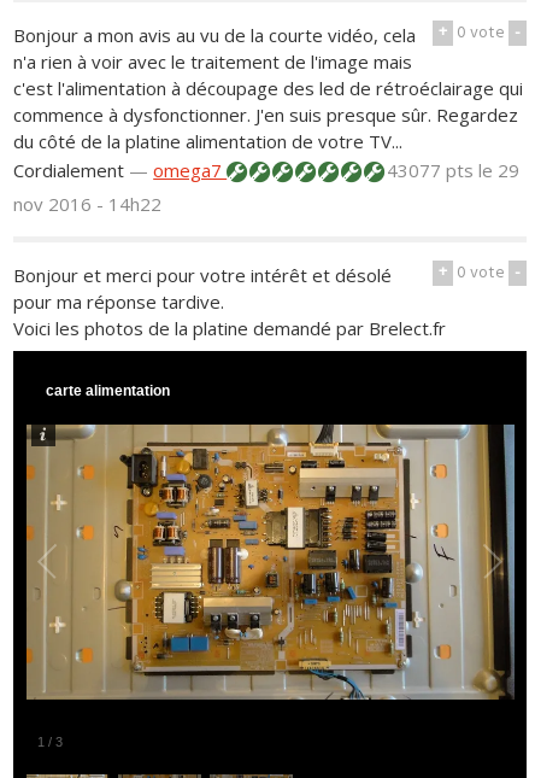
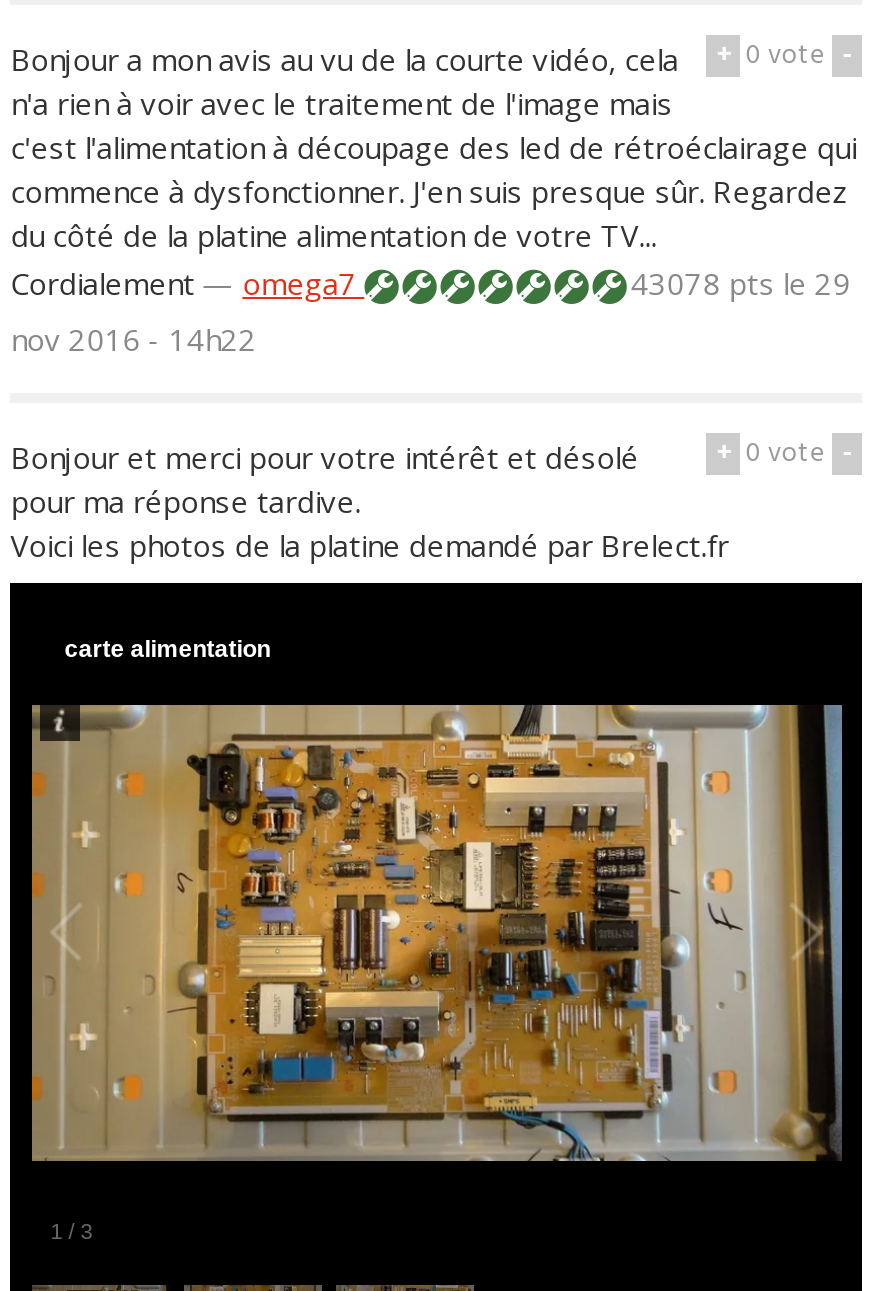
[382,158,520,182] 43077 pts le 29 -> [622,263,850,303] 43078 pts le 29

